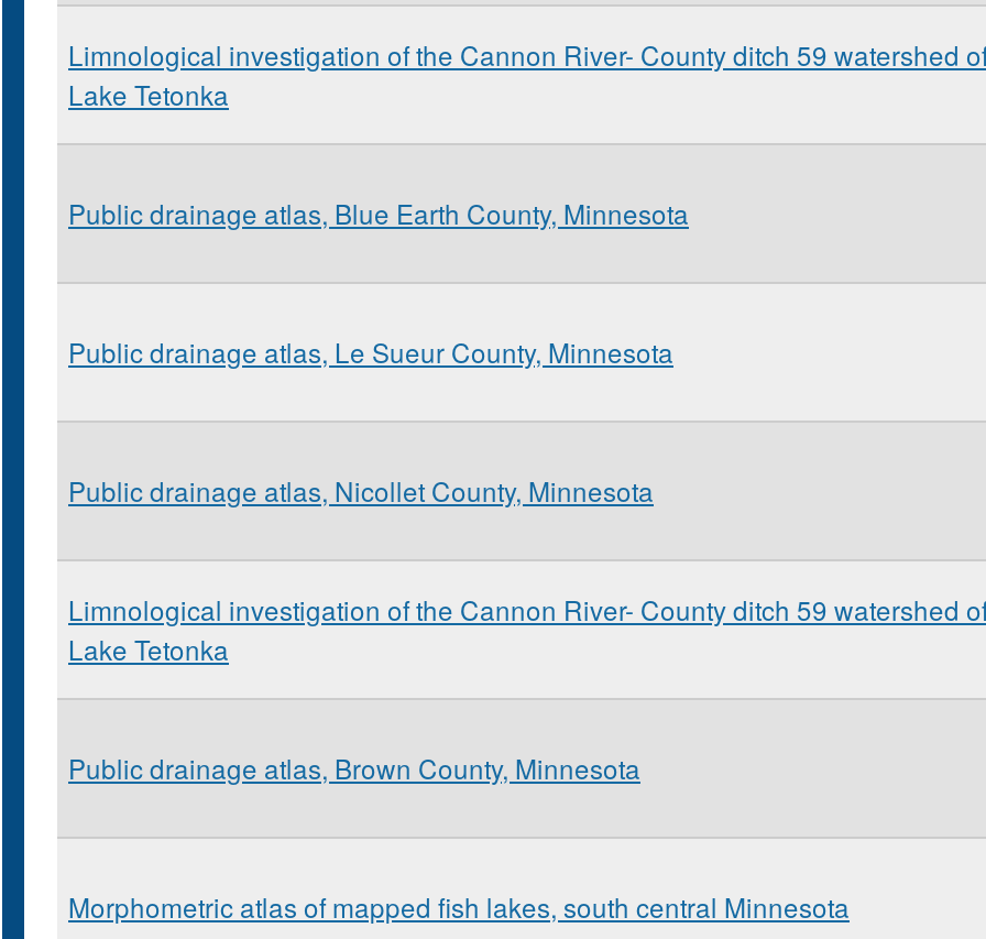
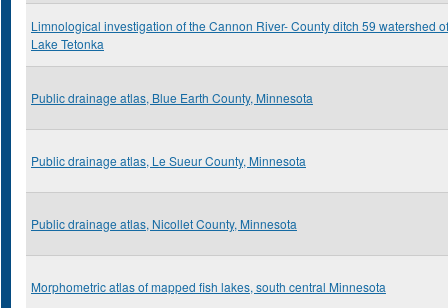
[68,590,986,786] Limnological investigation of the Cannon River- County ditch 59 watershed of | Lake Tetonka | Public drainage atlas, Brown County, Minnesota -> none

